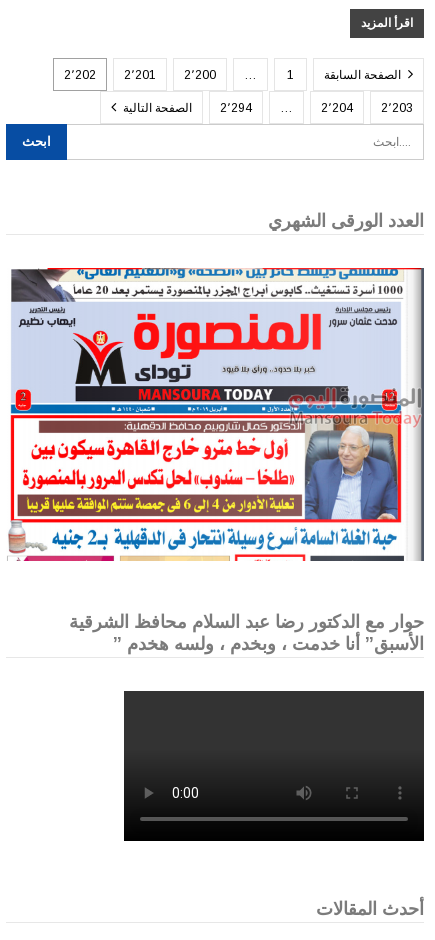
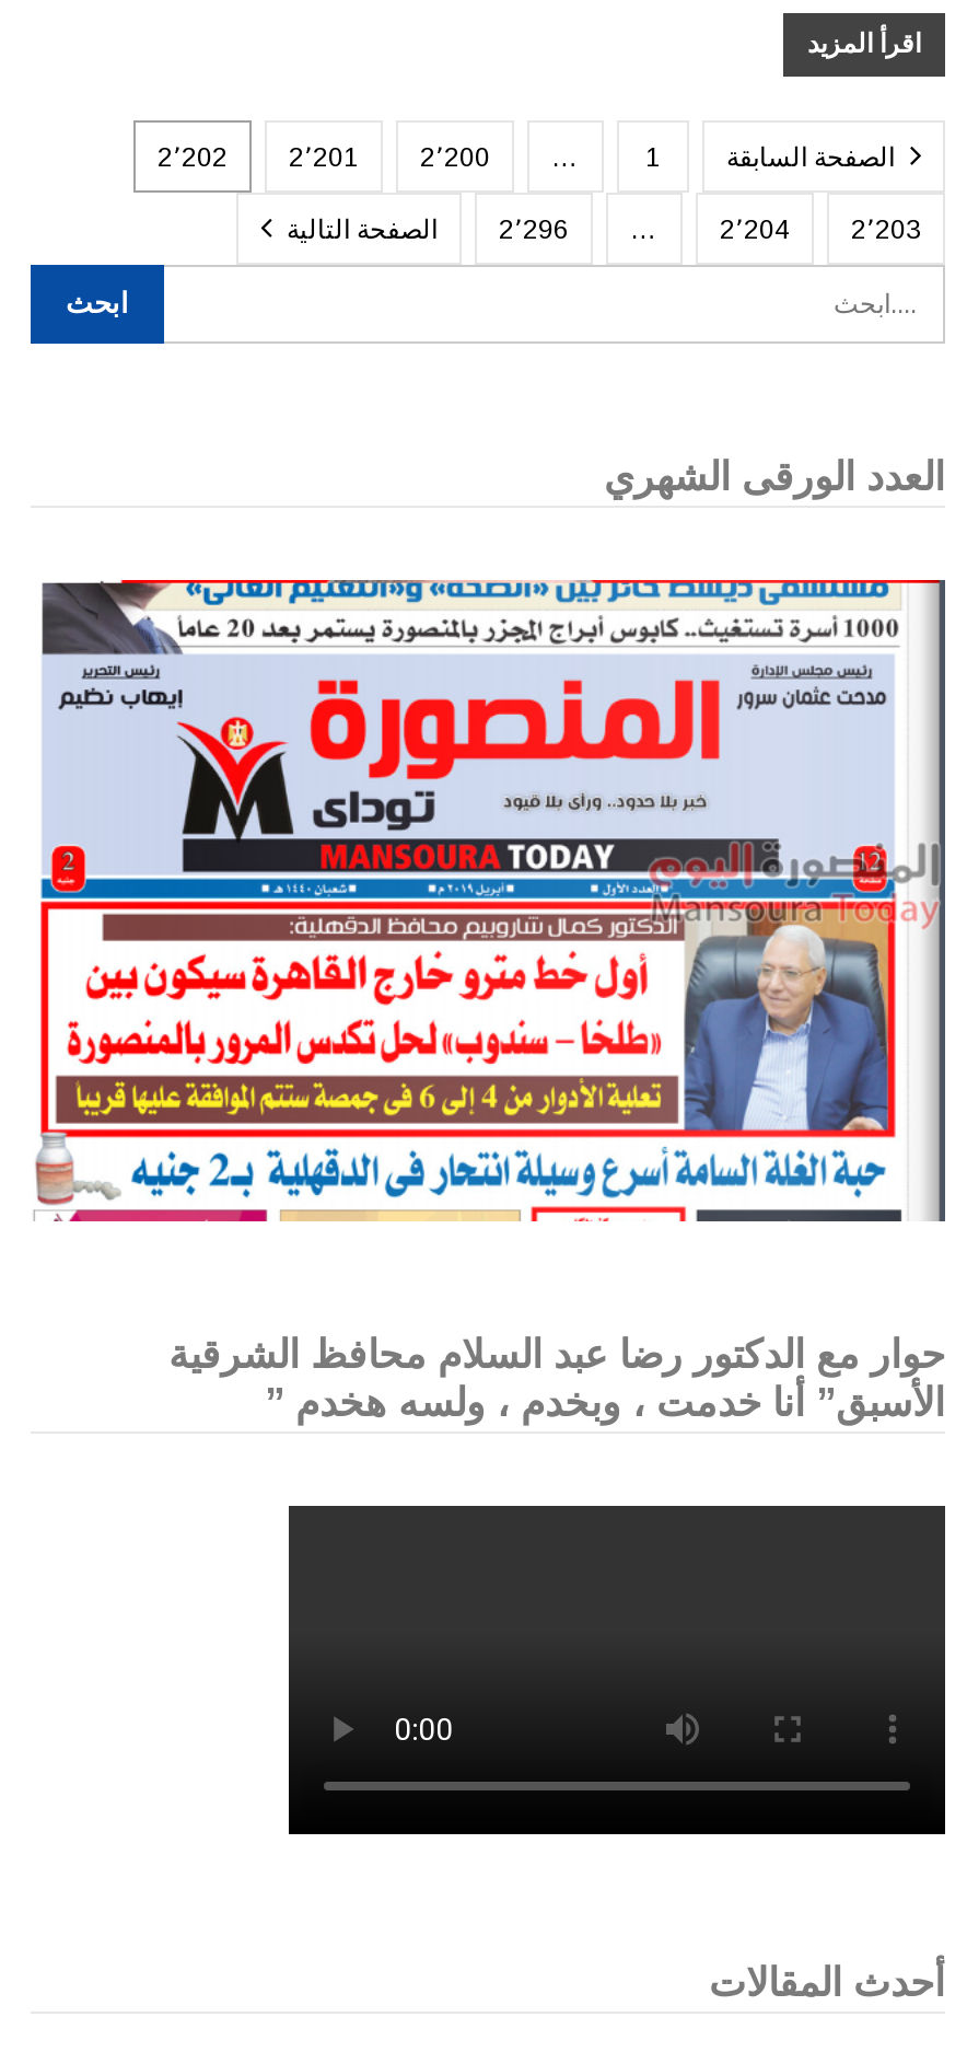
[220,101,252,115] 2٬294 -> [499,215,569,246] 2٬296

